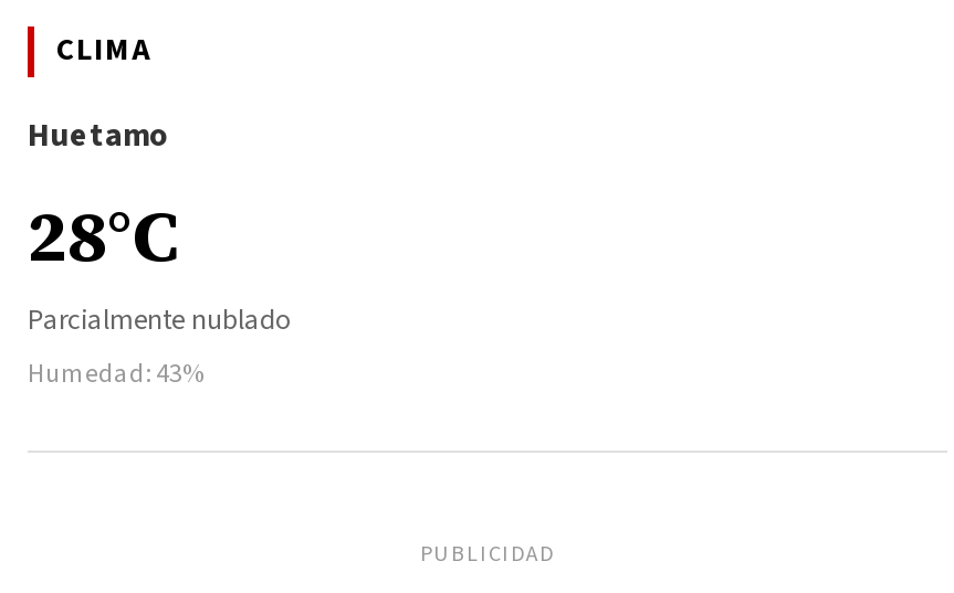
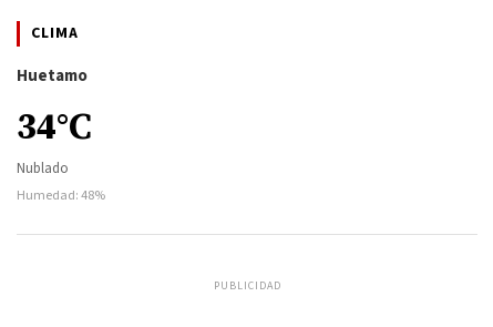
[28,188,293,393] 28°C | Parcialmente nublado | Humedad: 43% -> [17,102,105,205] 34°C | Nublado | Humedad: 48%

